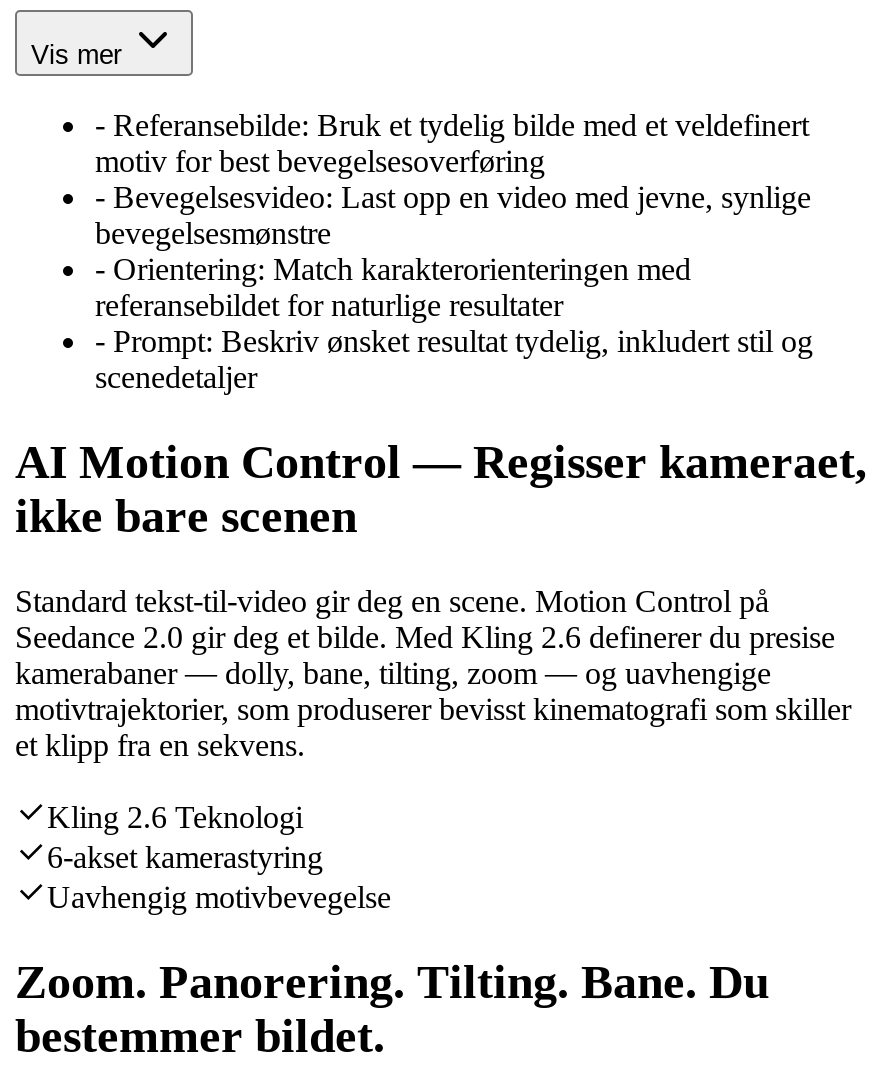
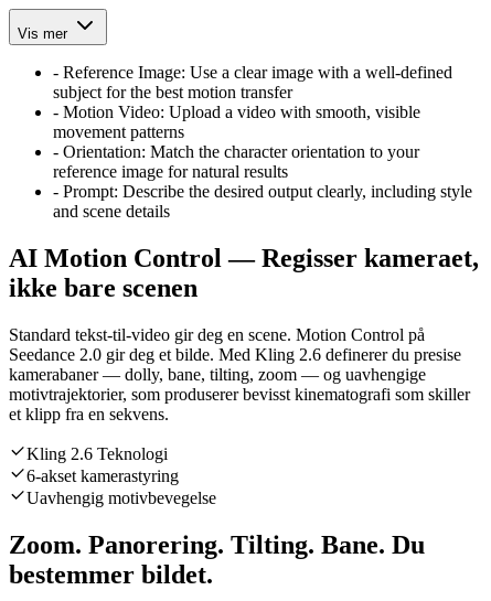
[95,108,813,394] - Referansebilde: Bruk et tydelig bilde med et veldefinert | motiv for best bevegelsesoverføring | - Bevegelsesvideo: Last opp en video med jevne, synlige | bevegelsesmønstre | - Orientering: Match karakterorienteringen med | referansebildet for naturlige resultater | - Prompt: Beskriv ønsket resultat tydelig, inkludert stil og | scenedetaljer -> [53,63,472,220] - Reference Image: Use a clear image with a well-defined | subject for the best motion transfer | - Motion Video: Upload a video with smooth, visible | movement patterns | - Orientation: Match the character orientation to your | reference image for natural results | - Prompt: Describe the desired output clearly, including style | and scene details

